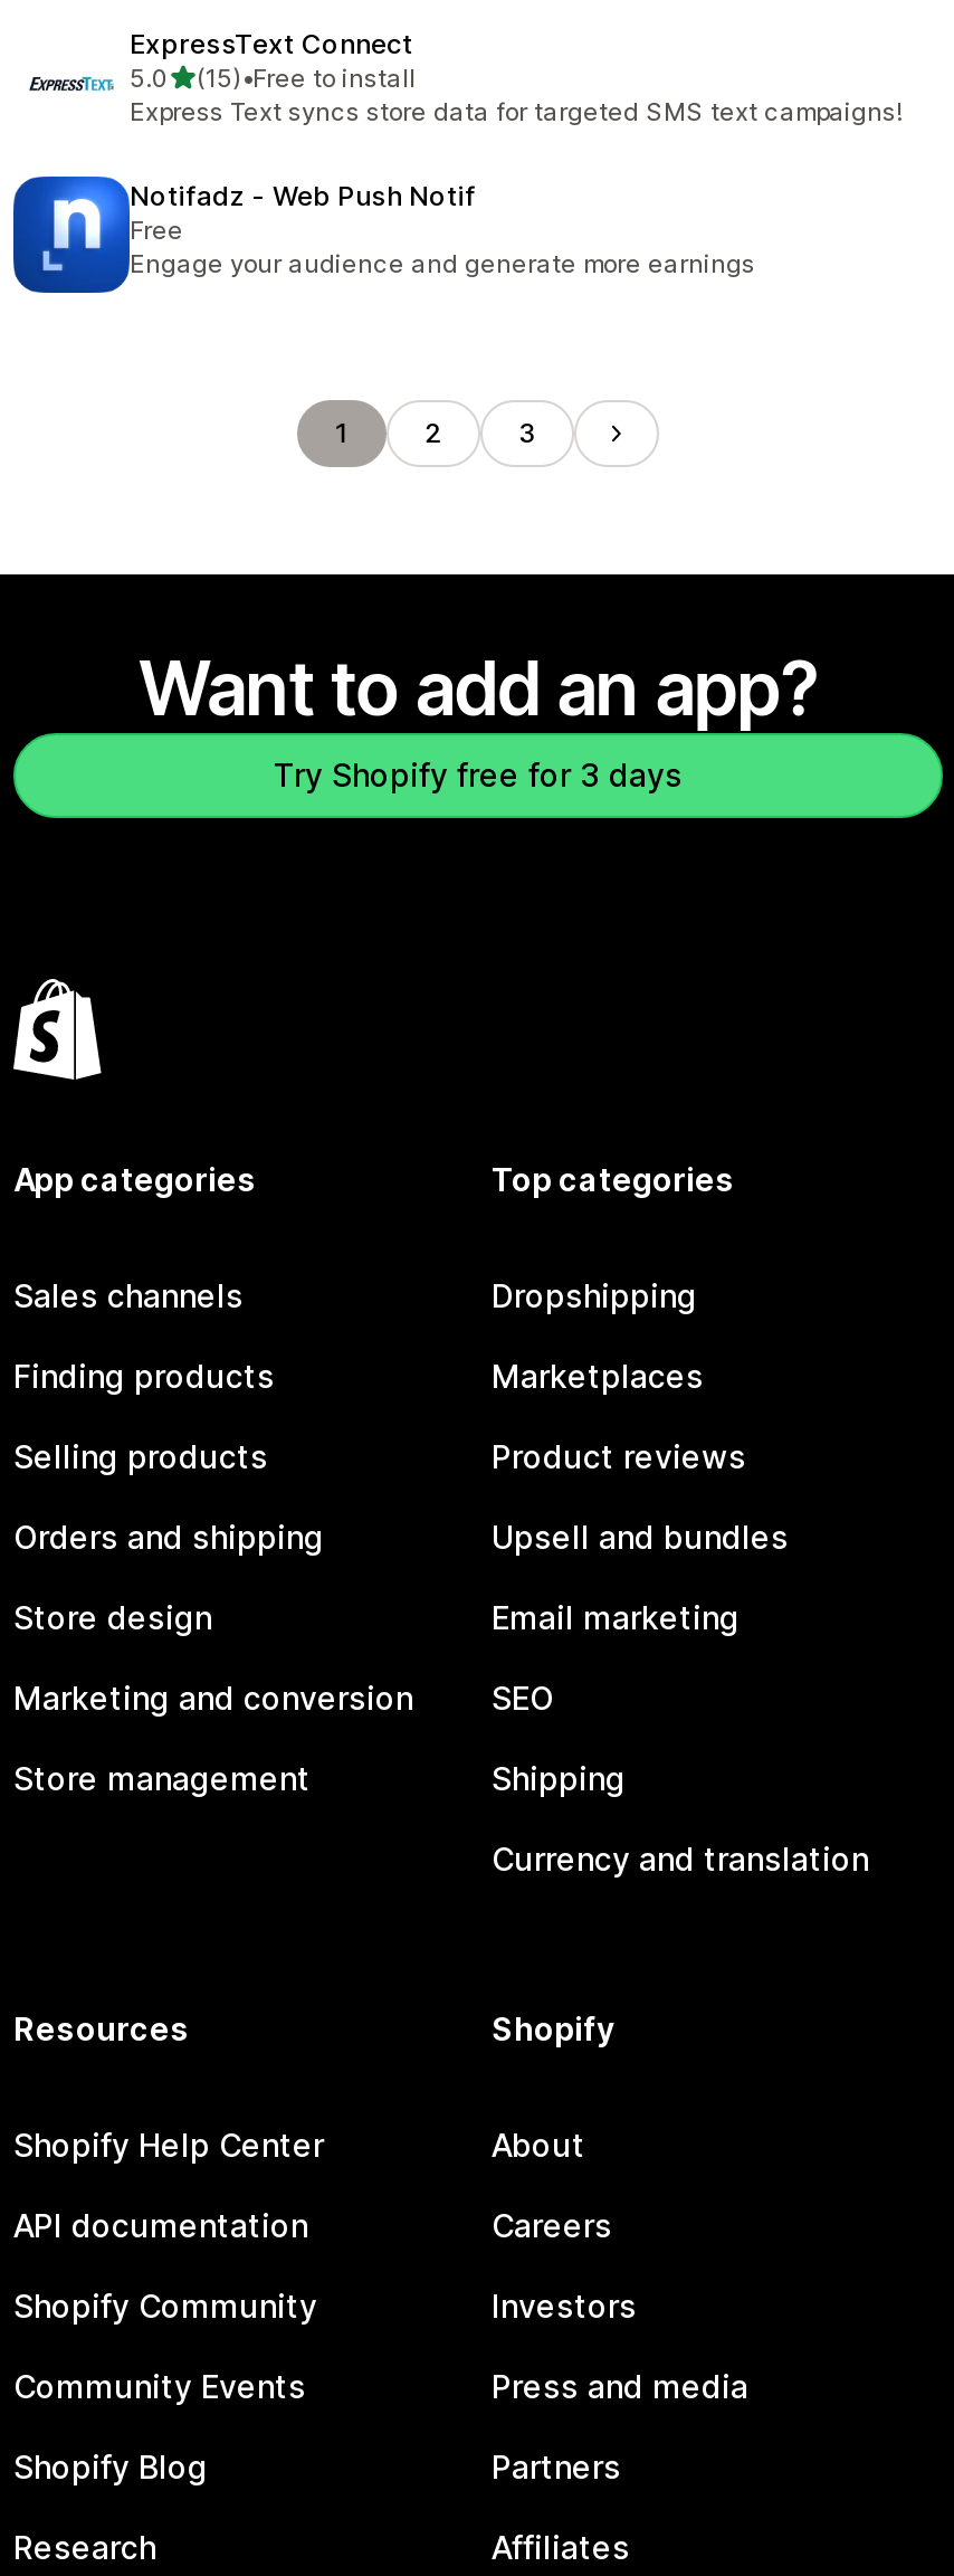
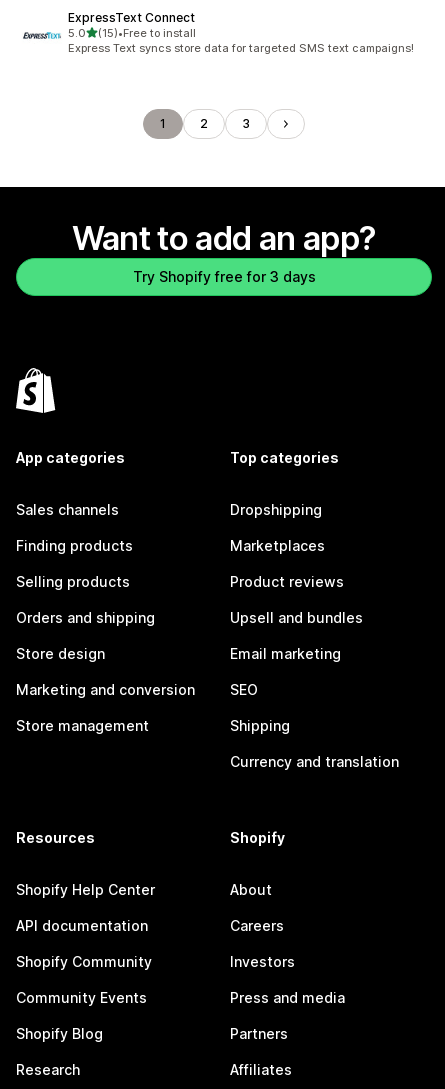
[11,174,755,295] [image] | Notifadz ‑ Web Push Notif | Free | Engage your audience and generate more earnings -> none

